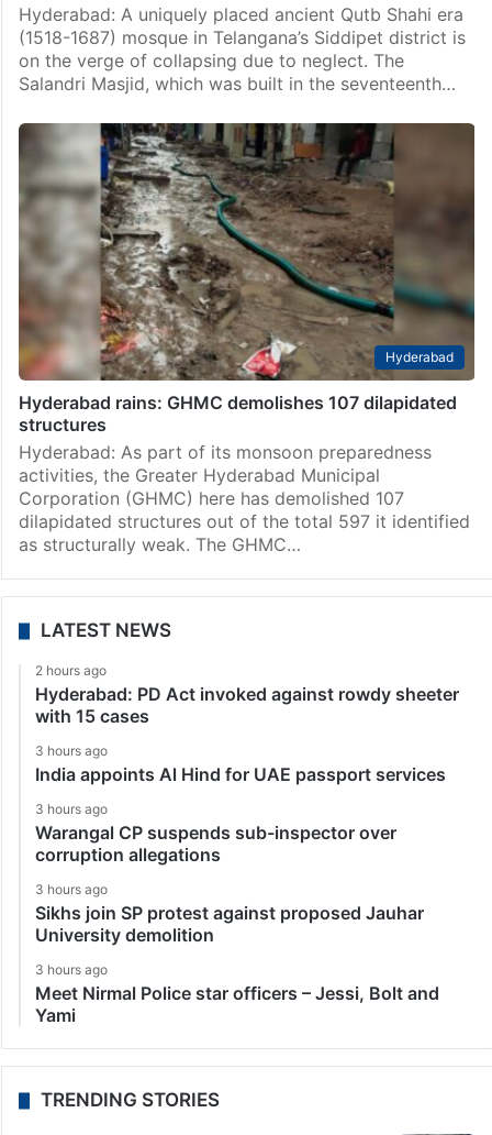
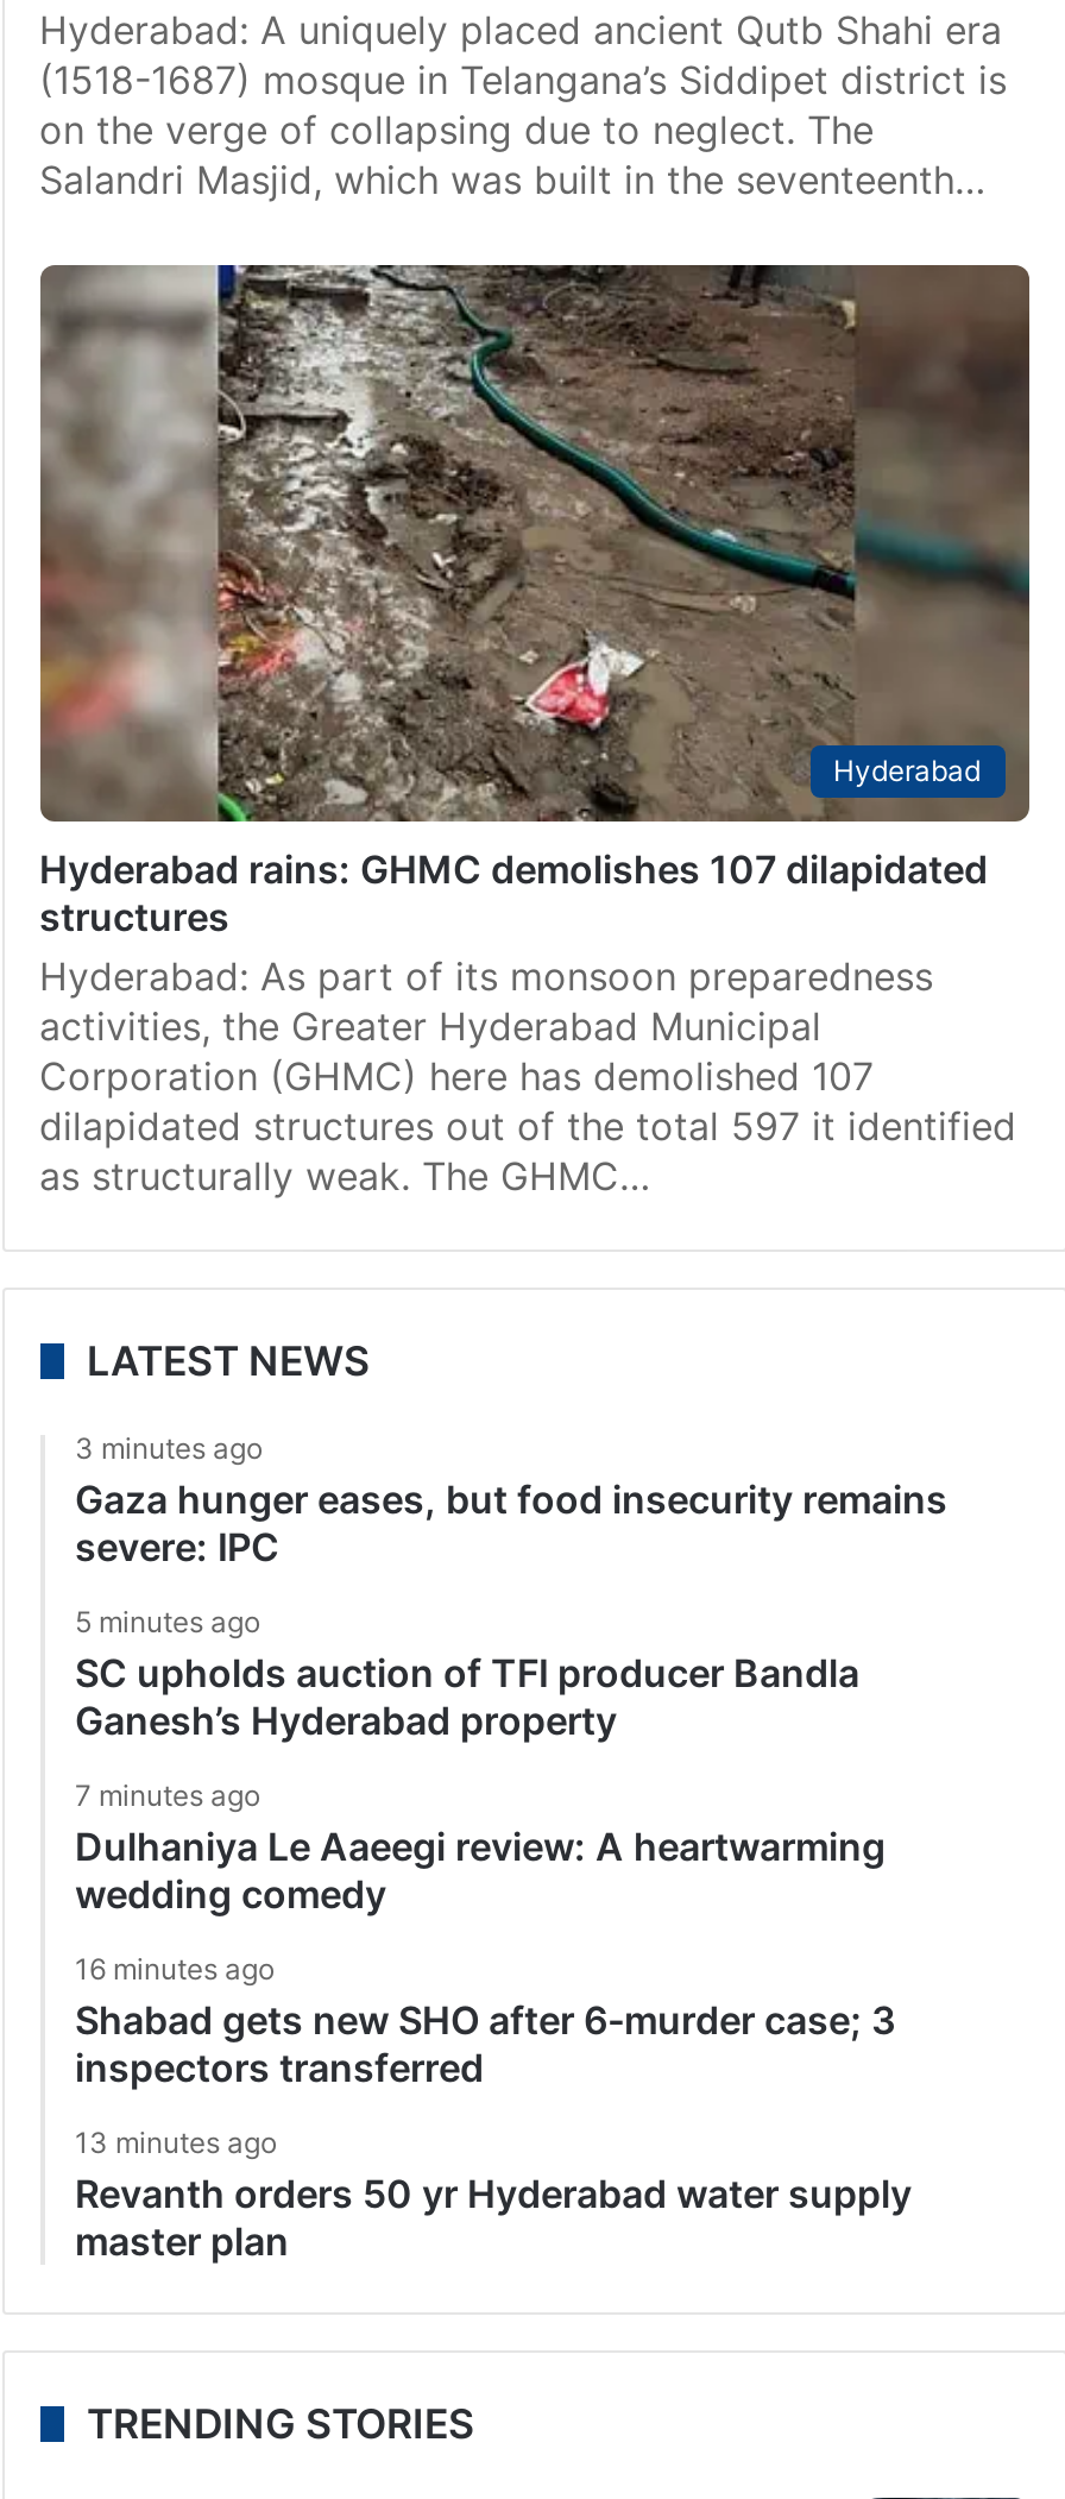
[19,122,474,382] [image] -> [40,262,1029,823] [image]
[35,662,459,727] 2 hours ago | Hyderabad: PD Act invoked against rowdy sheeter | with 15 cases -> [75,1429,947,1570] 3 minutes ago | Gaza hunger eases, but food insecurity remains | severe: IPC
[35,743,445,785] 3 hours ago | India appoints Al Hind for UAE passport services -> [75,1603,859,1743] 5 minutes ago | SC upholds auction of TFI producer Bandla | Ganesh’s Hyderabad property
[35,801,396,866] 3 hours ago | Warangal CP suspends sub-inspector over | corruption allegations -> [75,1777,886,1917] 7 minutes ago | Dulhaniya Le Aaeegi review: A heartwarming | wedding comedy
[35,881,423,946] 3 hours ago | Sikhs join SP protest against proposed Jauhar | University demolition -> [75,1950,895,2091] 16 minutes ago | Shabad gets new SHO after 6-murder case; 3 | inspectors transferred
[35,961,439,1026] 3 hours ago | Meet Nirmal Police star officers – Jessi, Bolt and | Yami -> [75,2124,912,2264] 13 minutes ago | Revanth orders 50 yr Hyderabad water supply | master plan

